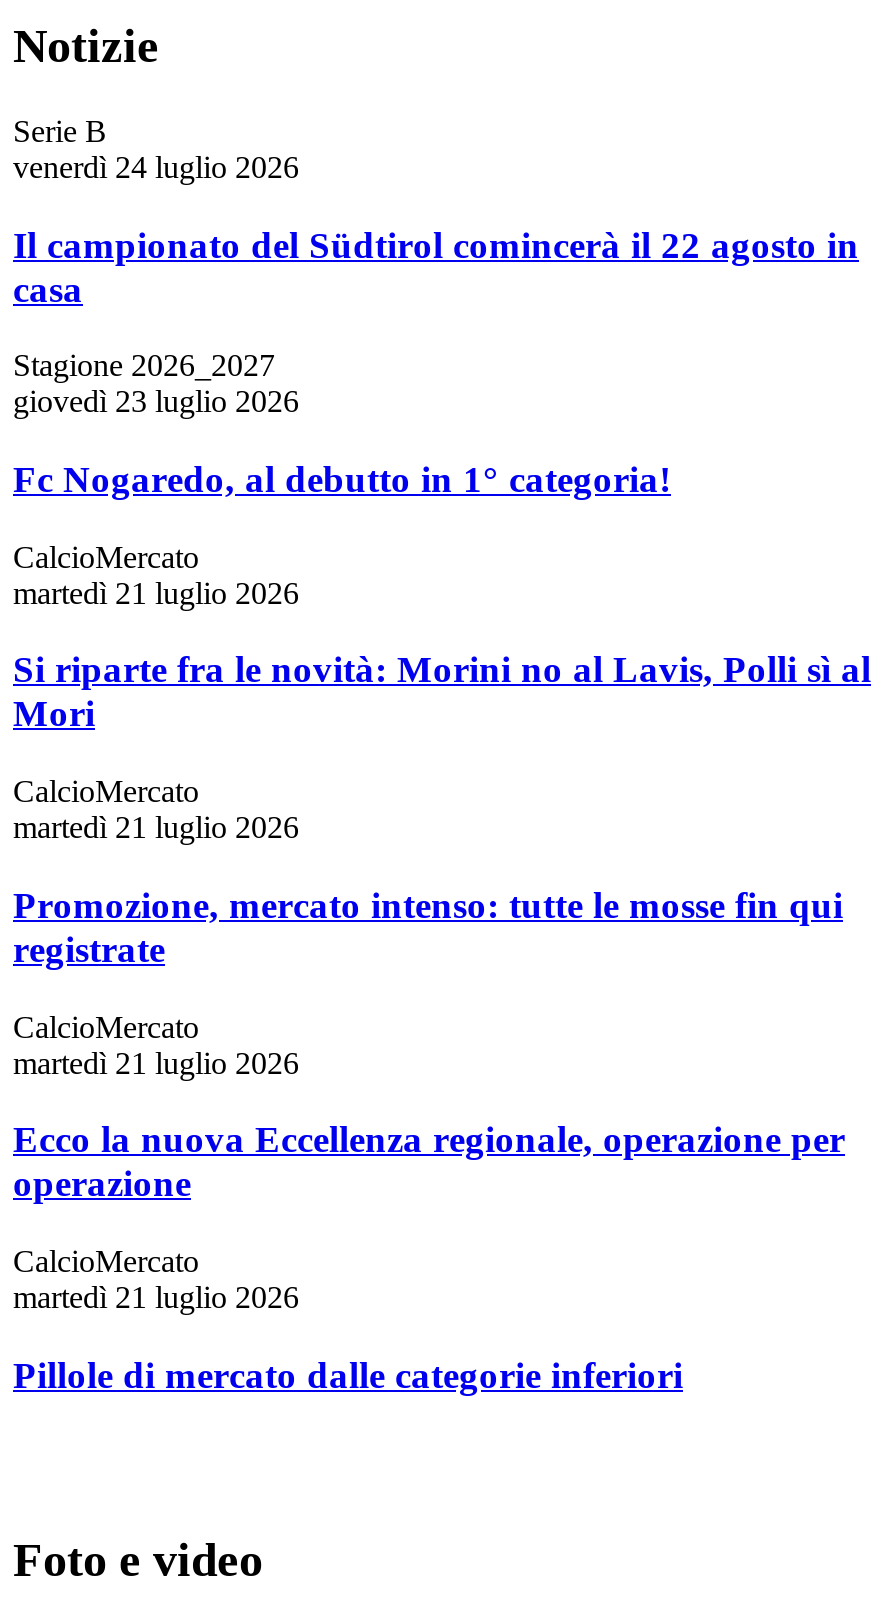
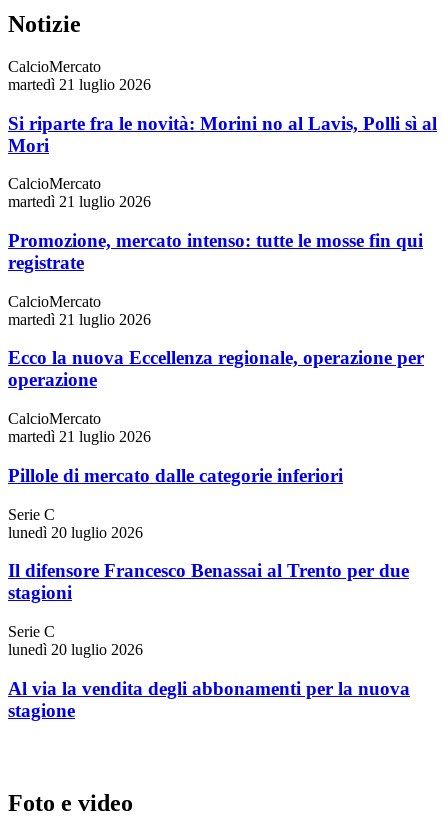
[13,114,859,500] Serie B | venerdì 24 luglio 2026 | Il campionato del Südtirol comincerà il 22 agosto in | casa | Stagione 2026_2027 | giovedì 23 luglio 2026 | Fc Nogaredo, al debutto in 1° categoria! -> none
moved [13,539,871,1396] -> [8,58,437,486]: CalcioMercato | martedì 21 luglio 2026 | Si riparte fra le novità: Morini no al Lavis, Polli sì al | ... | martedì 21 luglio 2026 | Pillole di mercato dalle categorie inferiori
none -> [8,506,410,721] Serie C | lunedì 20 luglio 2026 | Il difensore Francesco Benassai al Trento per due | stagioni | Serie C | lunedì 20 luglio 2026 | Al via la vendita degli abbonamenti per la nuova | stagione

